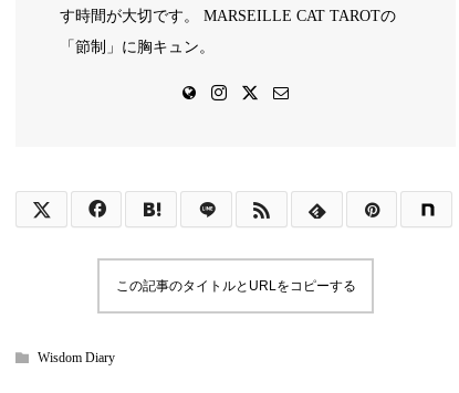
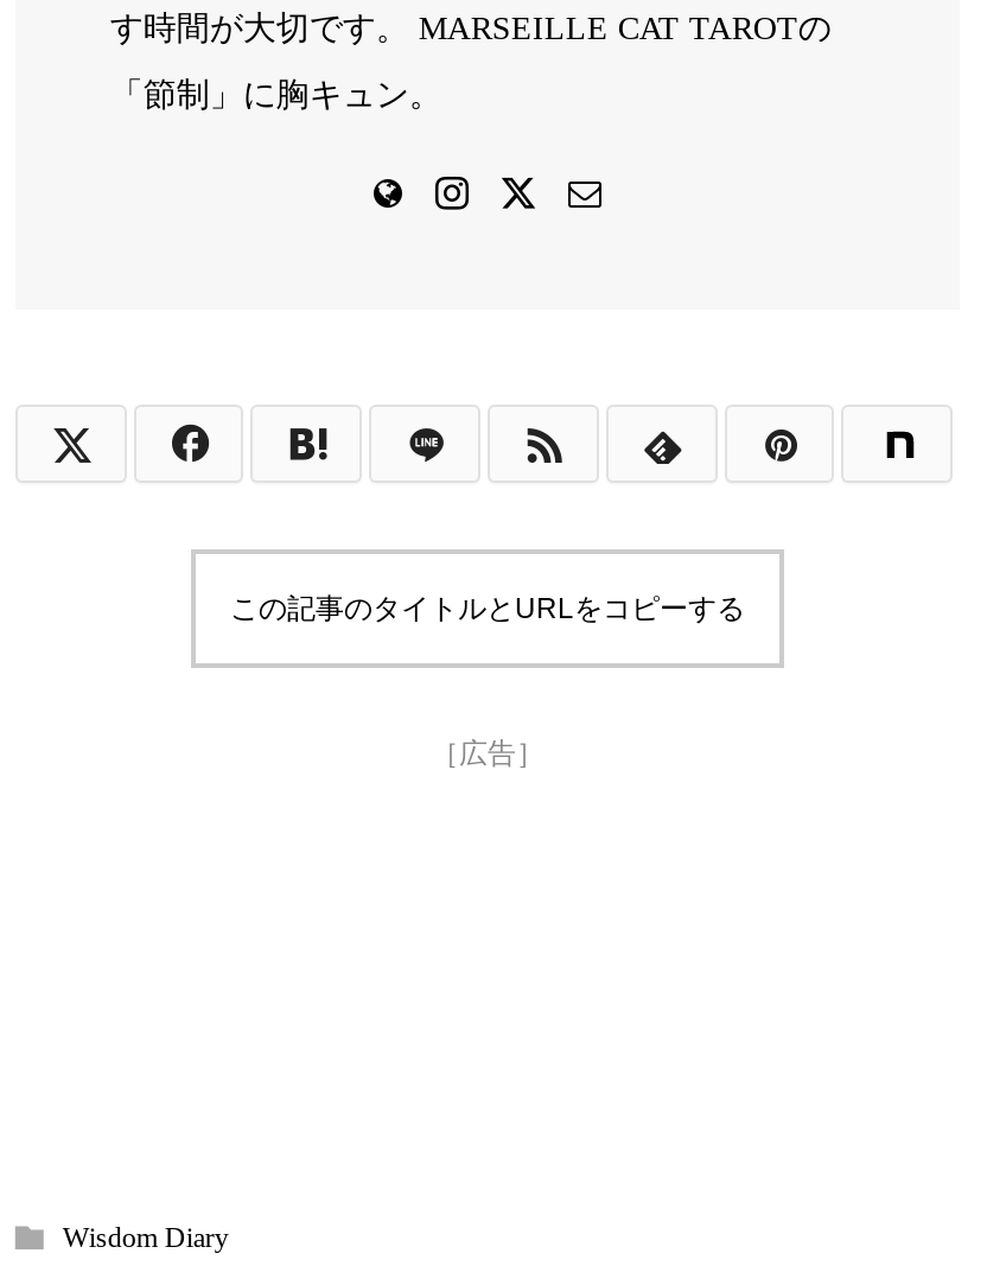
none -> [431,737,545,770] ［広告］

